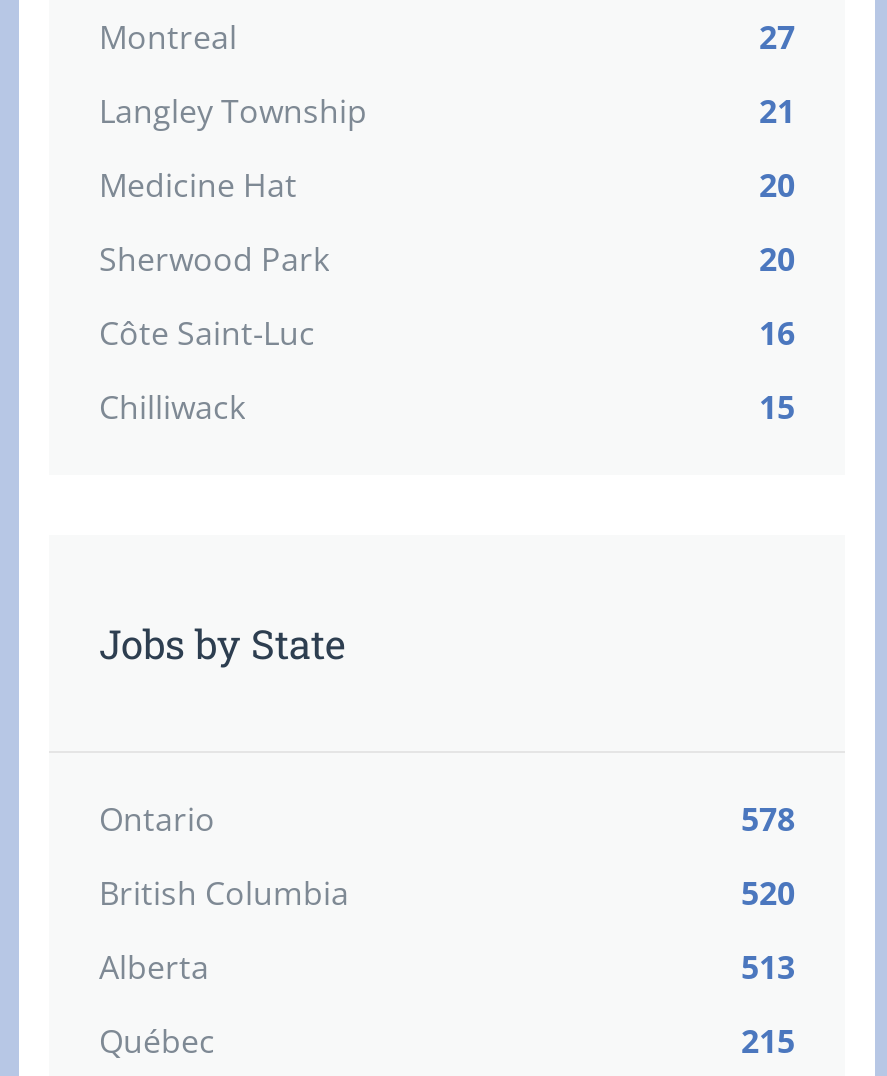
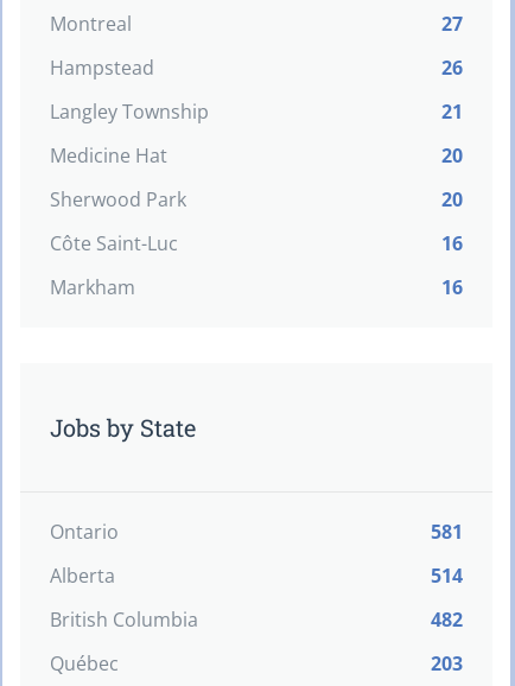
none -> [50,55,463,81] Hampstead | 26
[99,385,795,429] Chilliwack | 15 -> [50,274,463,300] Markham | 16
[741,797,795,915] 578 | 520 -> [431,519,463,545] 581
moved [99,871,349,915] -> [50,606,198,633]: British Columbia
[741,945,795,989] 513 -> [431,563,463,633] 514 | 482
[741,1019,795,1063] 215 -> [431,650,463,677] 203

